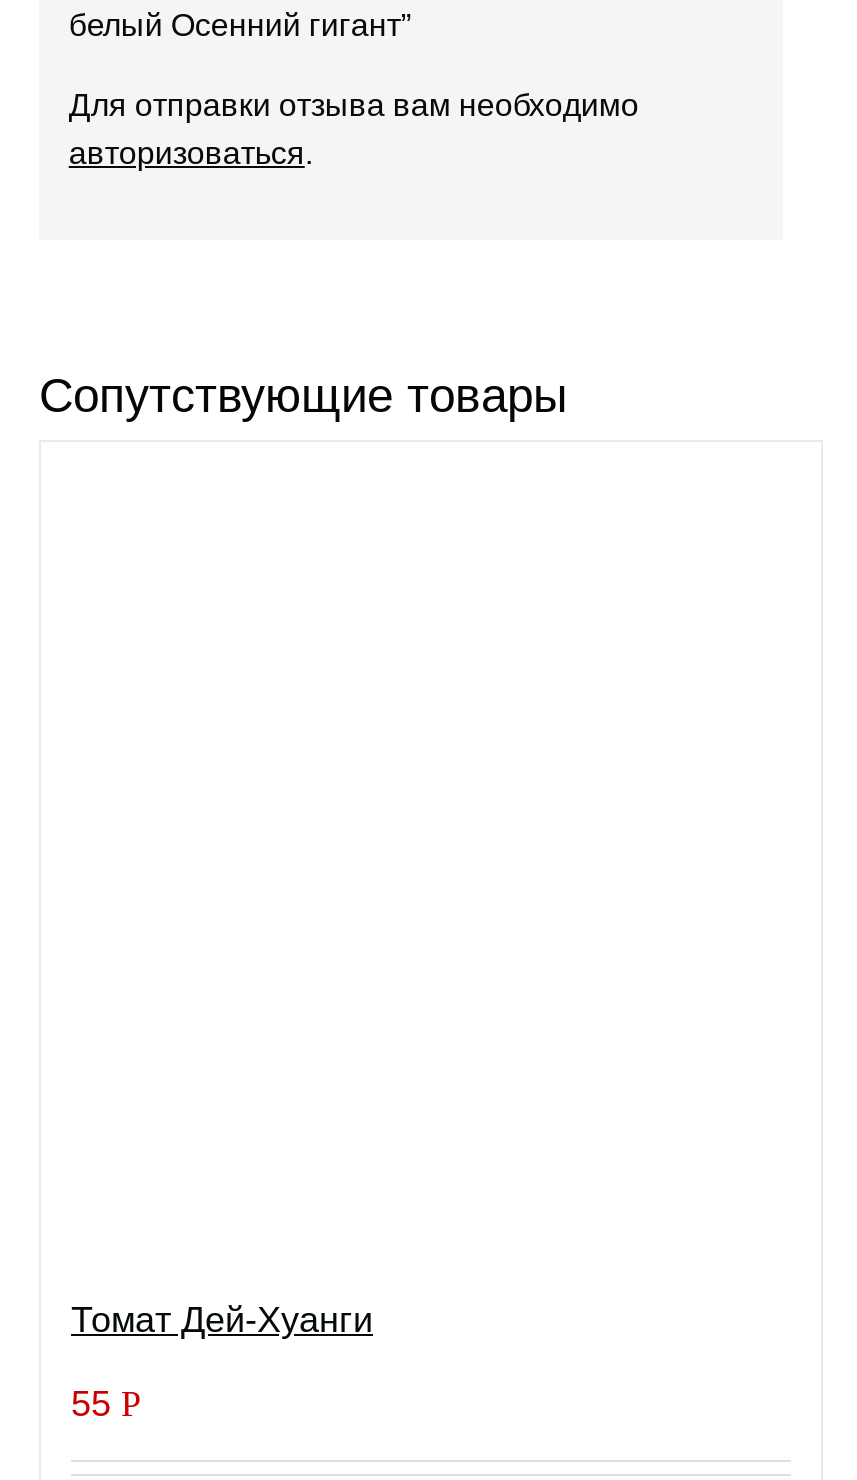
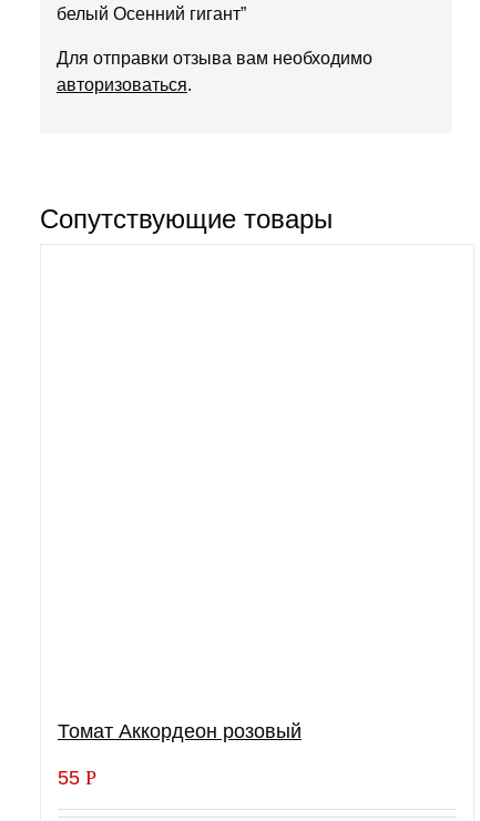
[71,1301,373,1341] Томат Дей-Хуанги -> [58,721,302,743] Томат Аккордеон розовый

